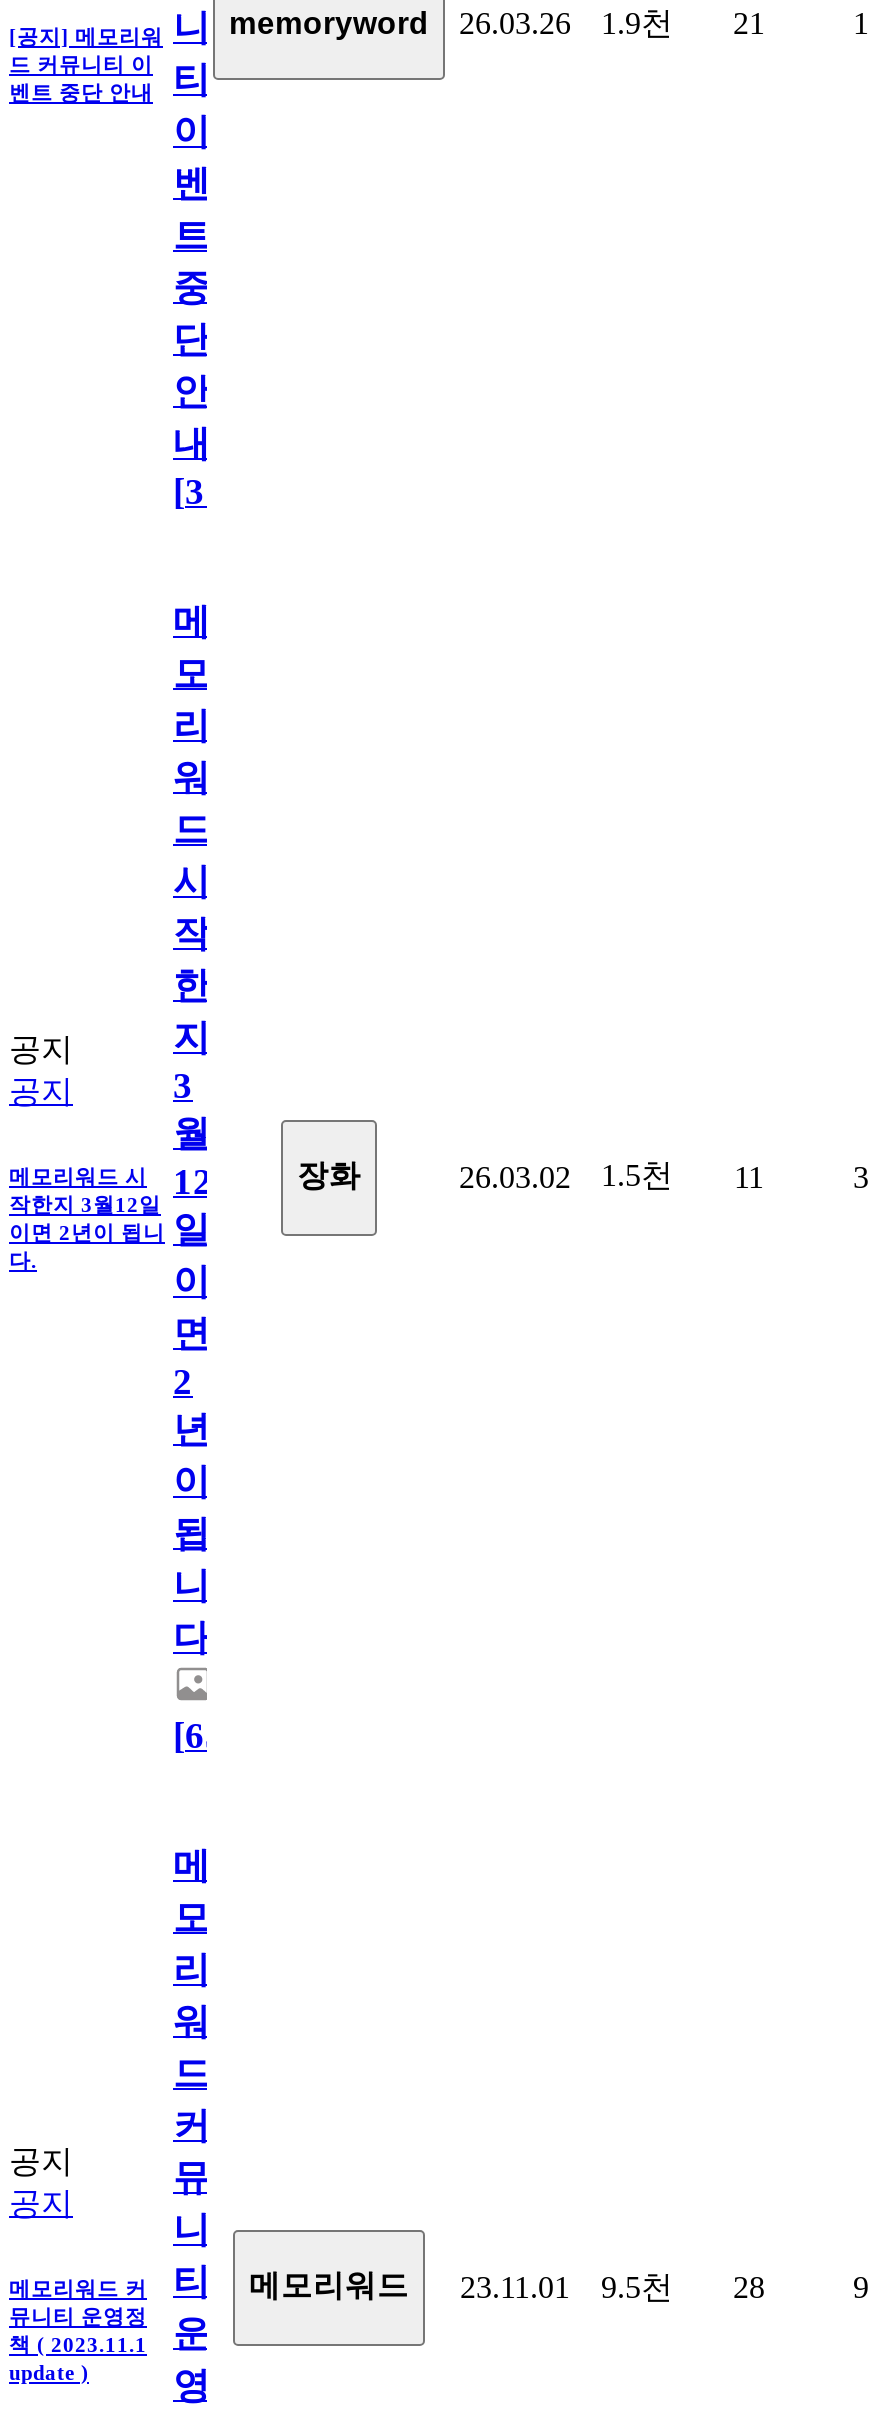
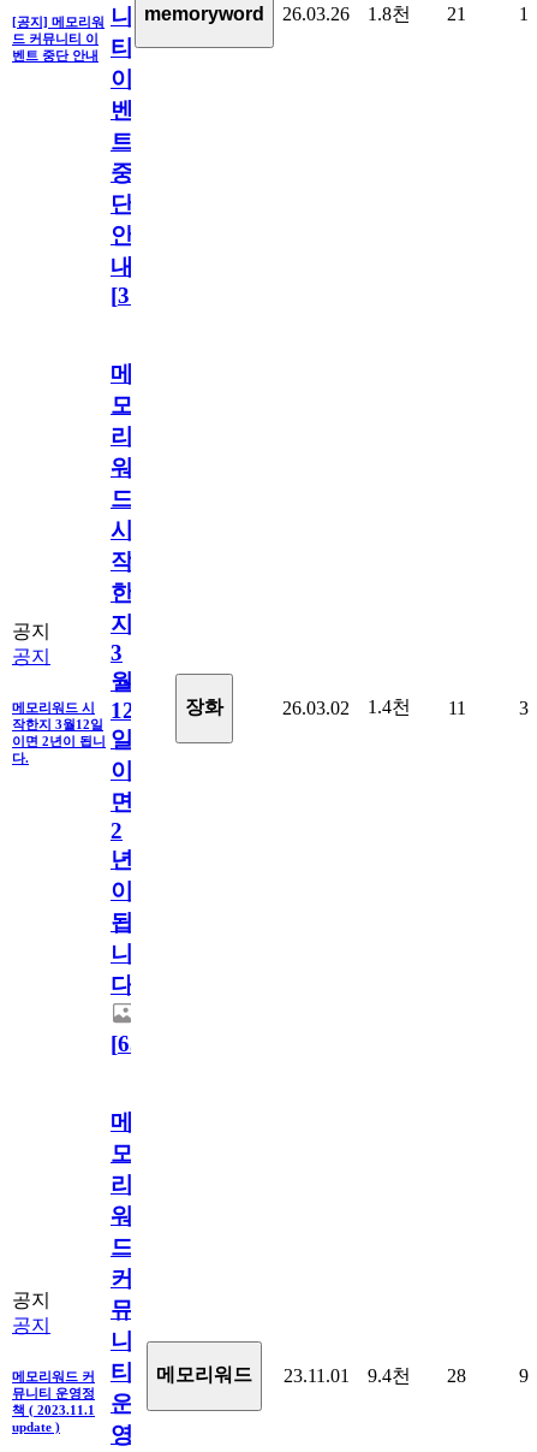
[601,5,673,39] 1.9천 -> [368,3,411,24] 1.8천
[459,1157,764,1193] 26.03.02 1.5천 11 -> [282,696,466,718] 26.03.02 1.4천 11
[9,2261,765,2303] 메모리워드 커 티 메모리워드 23.11.01 9.5천 28 -> [12,1360,466,1385] 메모리워드 커 티 메모리워드 23.11.01 9.4천 28

